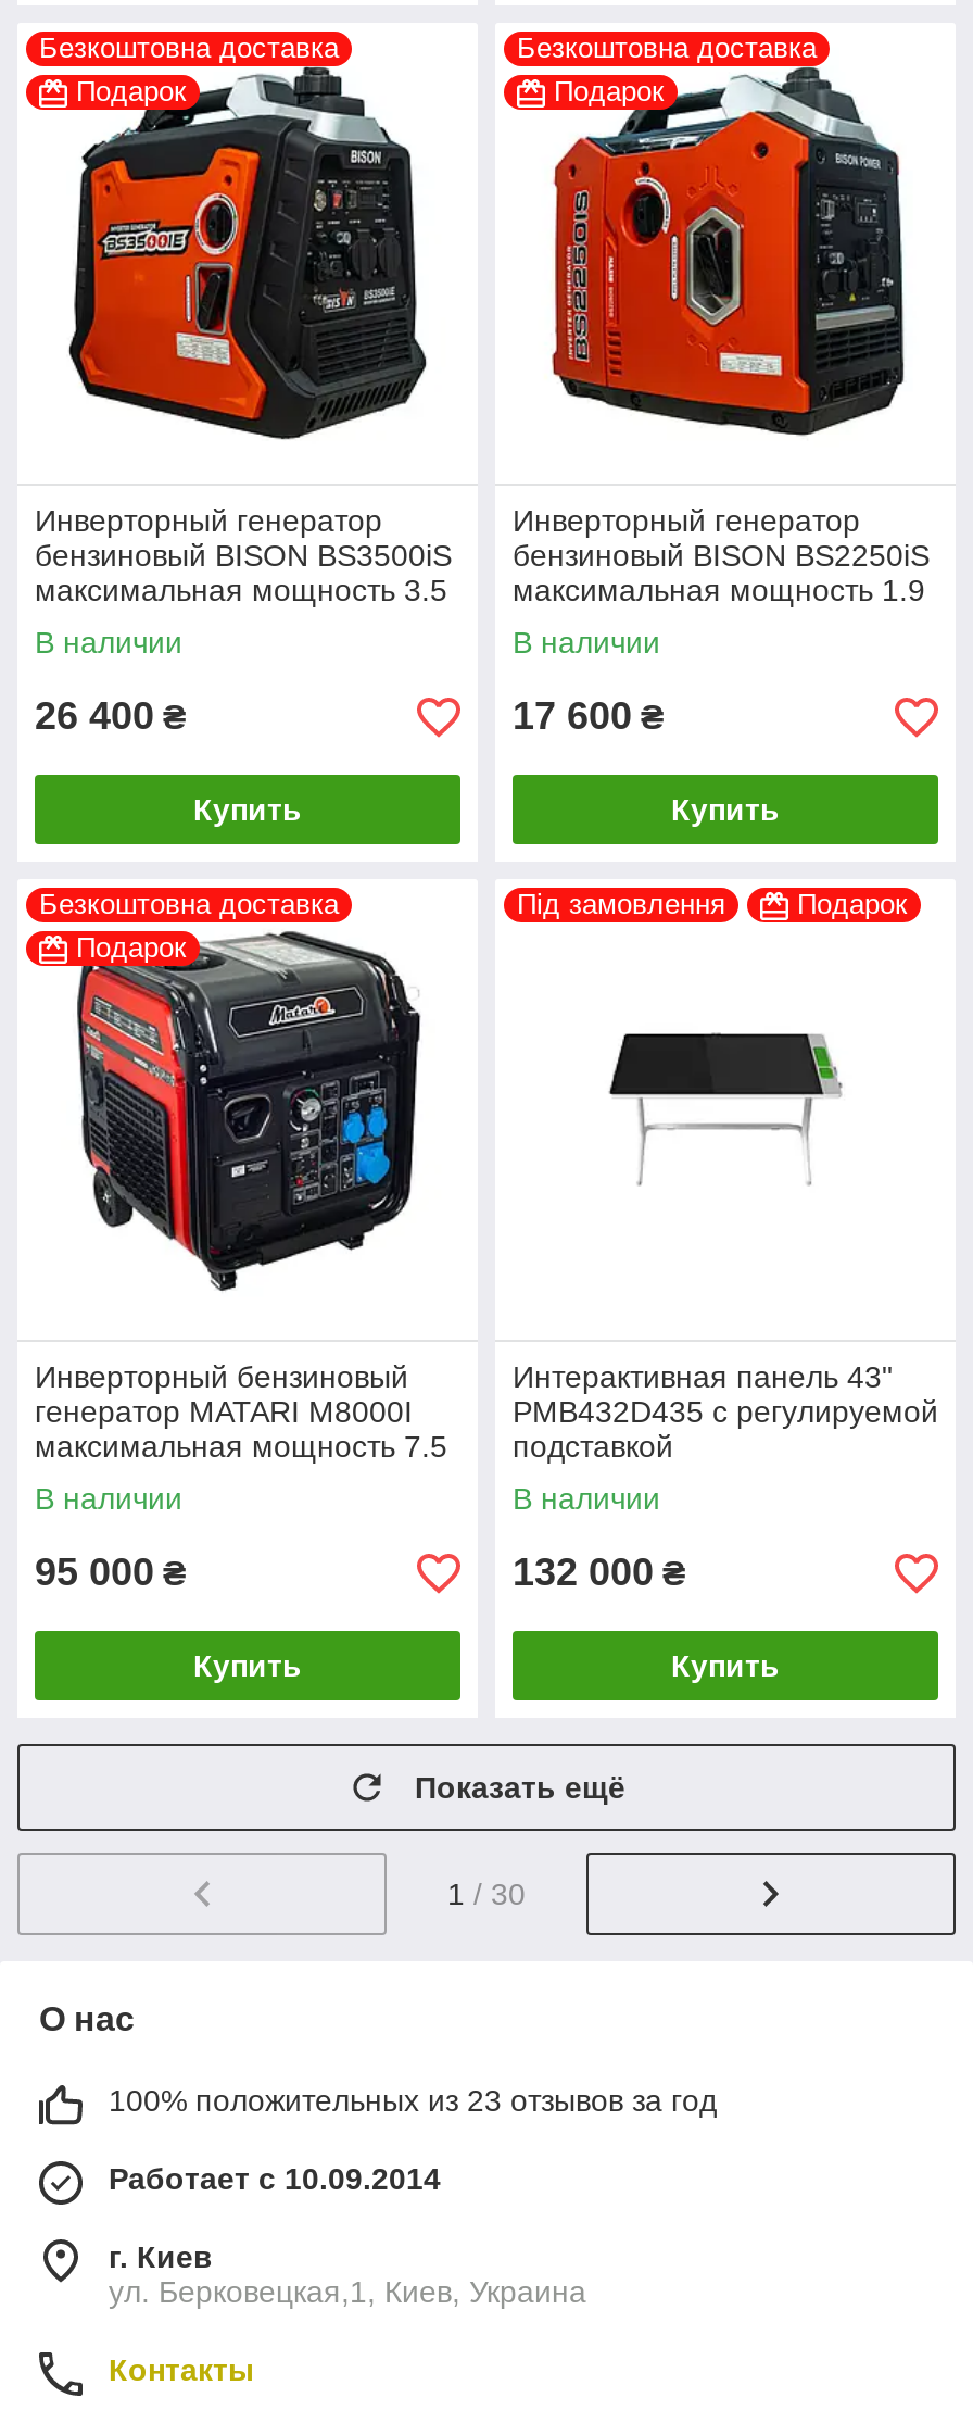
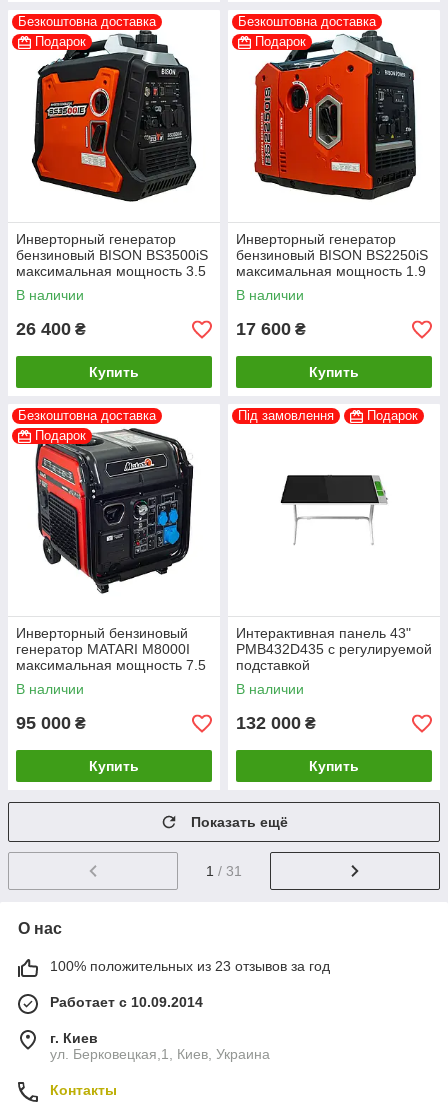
[447,1877,526,1912] 1 / 30 -> [206,863,242,879] 1 / 31

